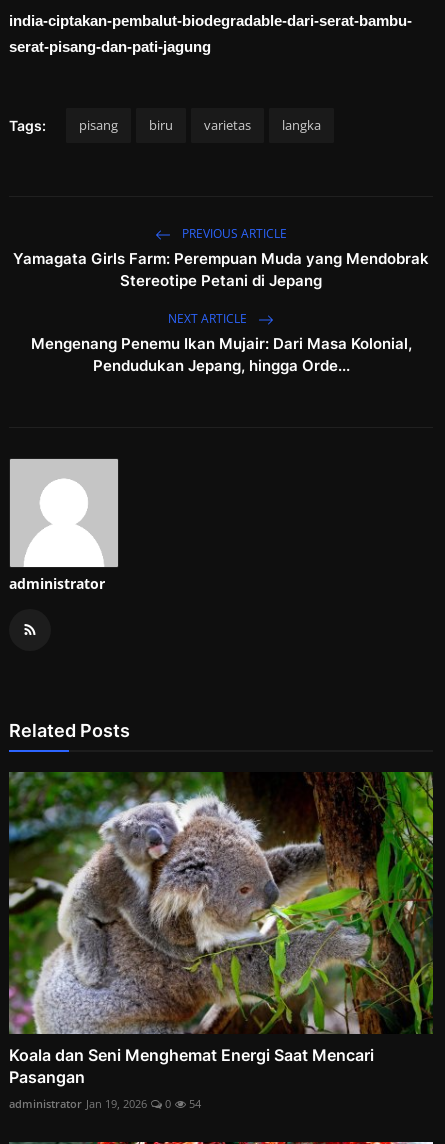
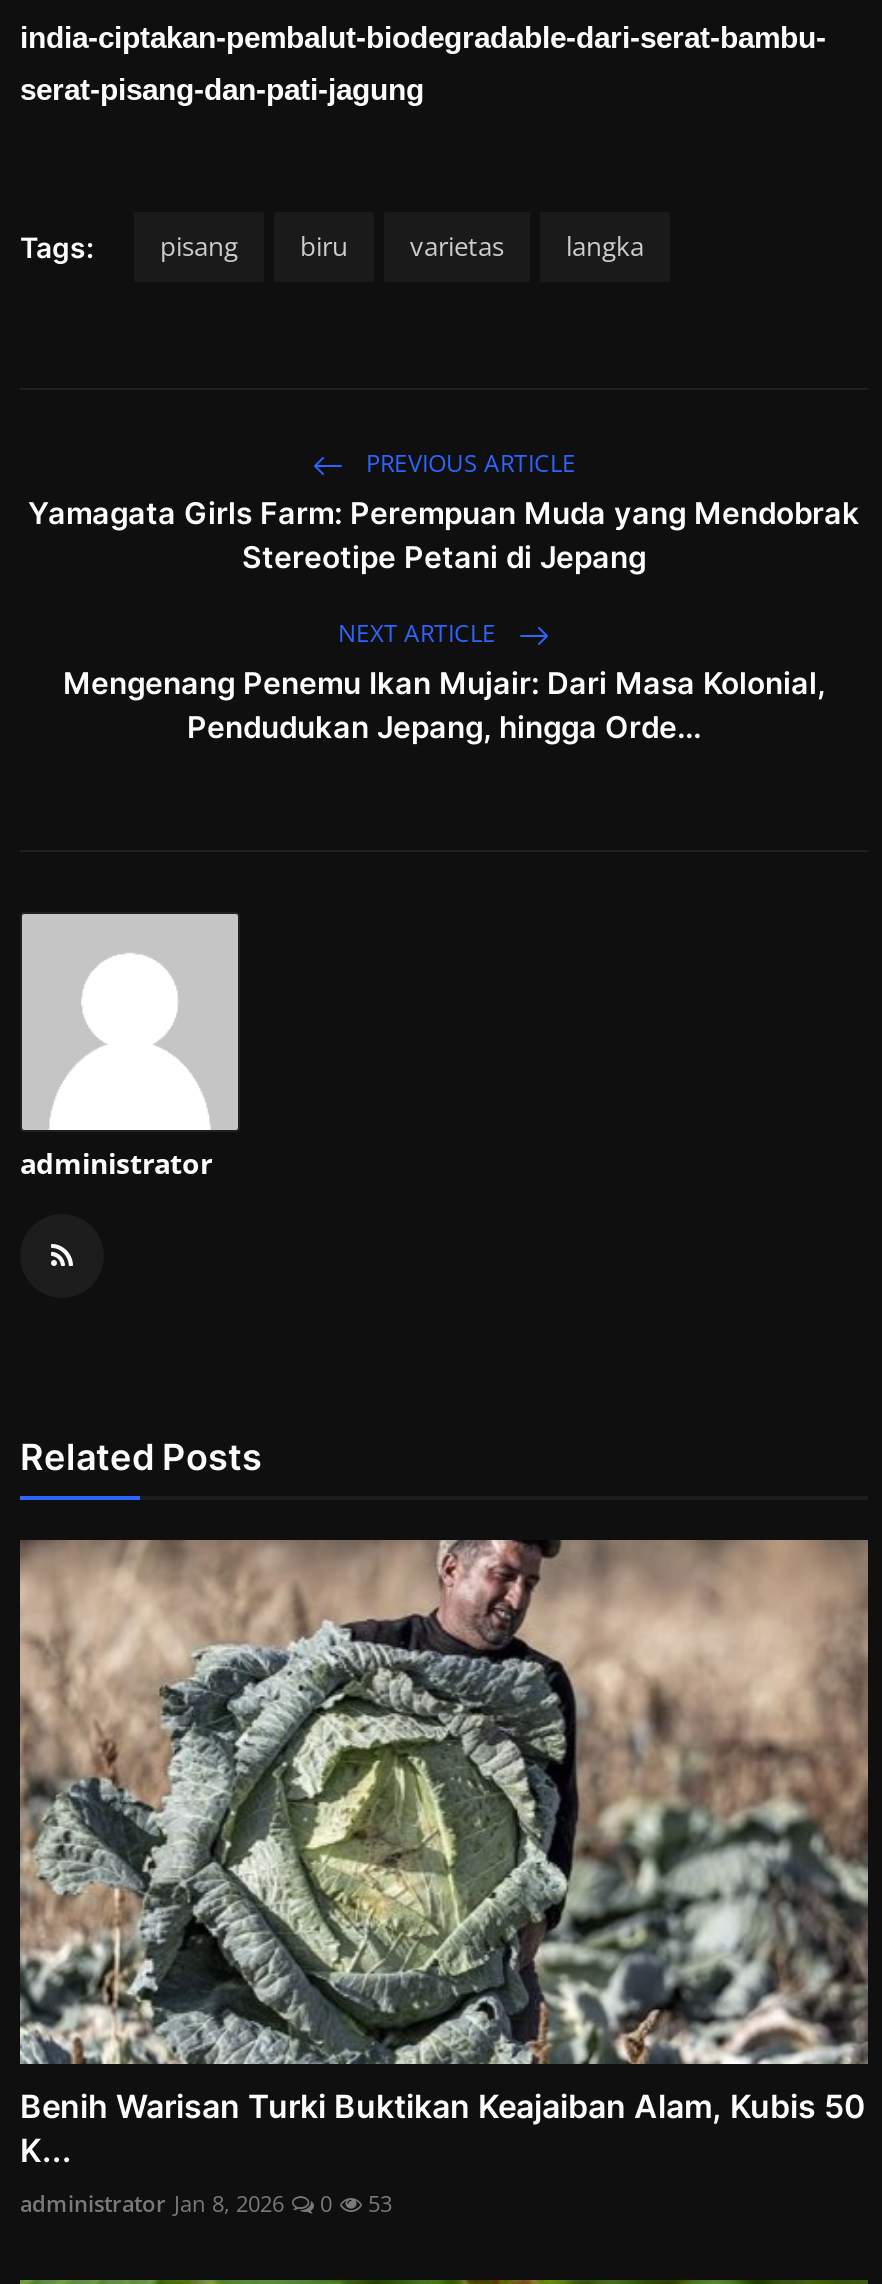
[8,772,434,1111] [image] | Koala dan Seni Menghemat Energi Saat Mencari | Pasangan | administrator Jan 19, 2026 -> [18,1538,870,2219] [image] | Benih Warisan Turki Buktikan Keajaiban Alam, Kubis 50 | K... | administrator Jan 8, 2026
[186,1096,201,1111] 54 -> [362,2189,392,2219] 53

